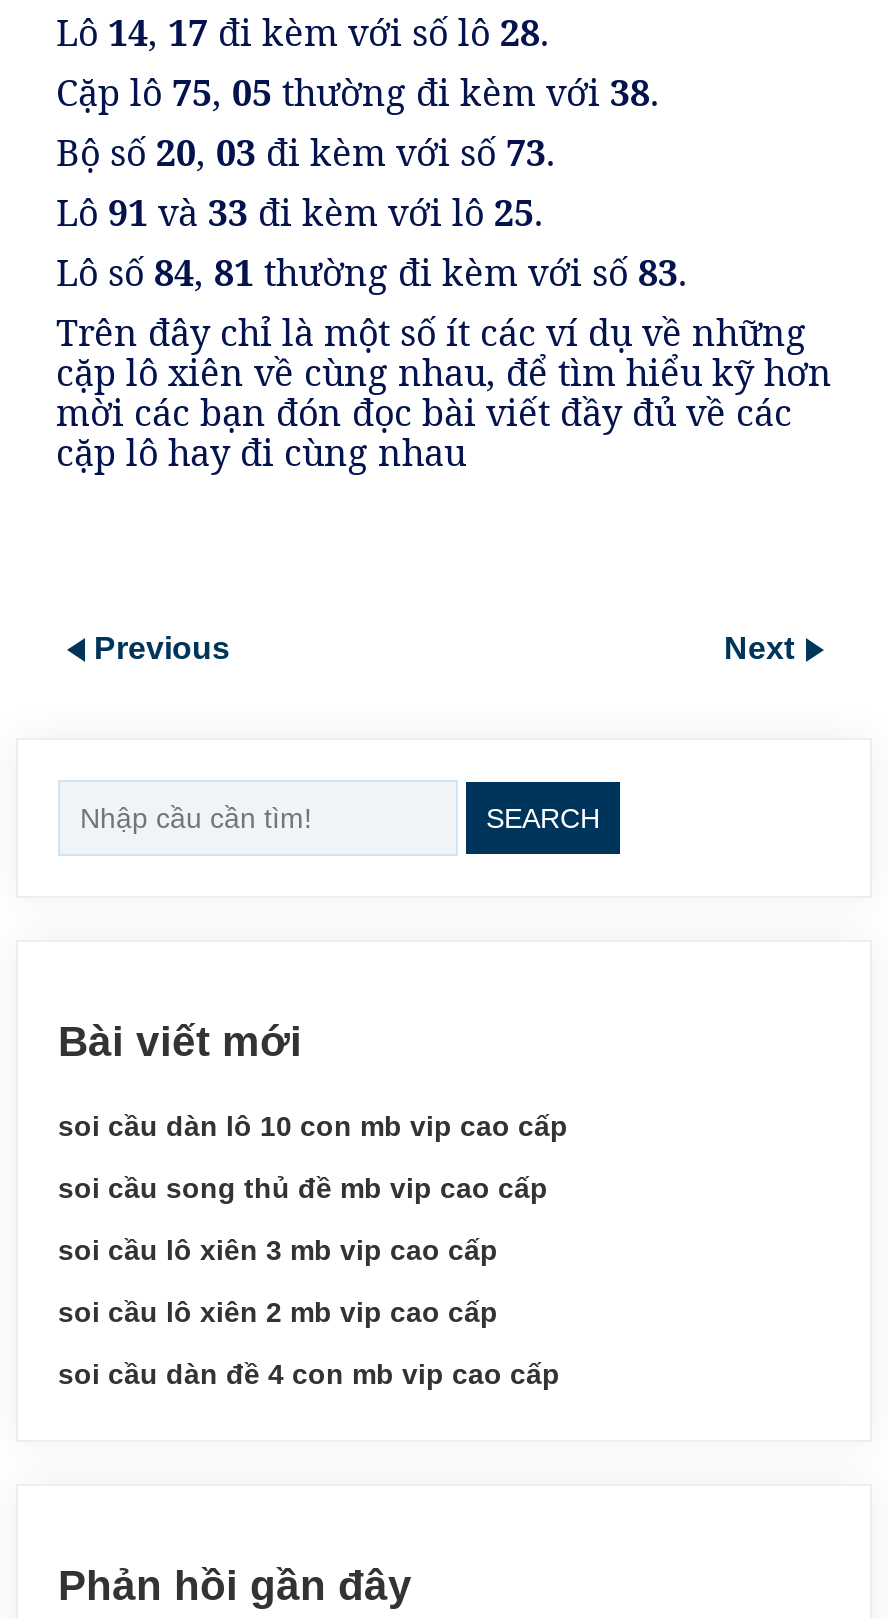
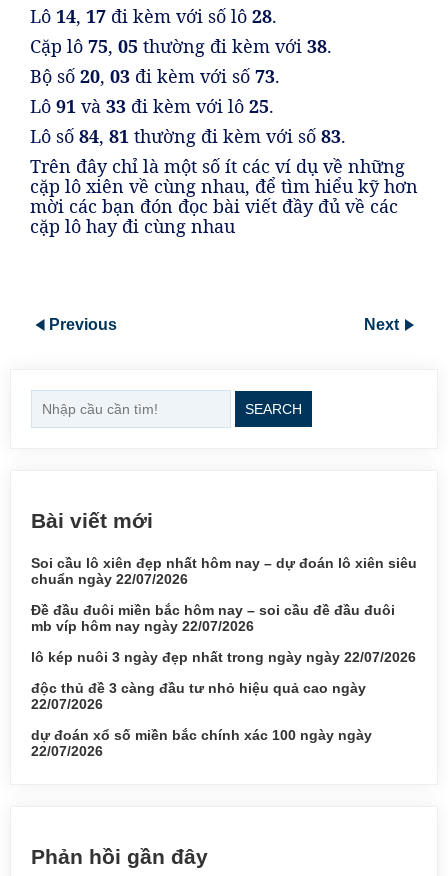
[58,1110,568,1142] soi cầu dàn lô 10 con mb vip cao cấp -> [31,555,417,587] Soi cầu lô xiên đẹp nhất hôm nay – dự đoán lô xiên siêu | chuẩn ngày 22/07/2026
[58,1172,548,1204] soi cầu song thủ đề mb vip cao cấp -> [31,602,395,634] Đề đầu đuôi miền bắc hôm nay – soi cầu đề đầu đuôi | mb víp hôm nay ngày 22/07/2026
[58,1234,498,1266] soi cầu lô xiên 3 mb vip cao cấp -> [31,649,416,665] lô kép nuôi 3 ngày đẹp nhất trong ngày ngày 22/07/2026
[58,1296,498,1328] soi cầu lô xiên 2 mb vip cao cấp -> [31,680,366,712] độc thủ đề 3 càng đầu tư nhỏ hiệu quả cao ngày | 22/07/2026
[58,1358,560,1390] soi cầu dàn đề 4 con mb vip cao cấp -> [31,727,372,759] dự đoán xổ số miền bắc chính xác 100 ngày ngày | 22/07/2026

